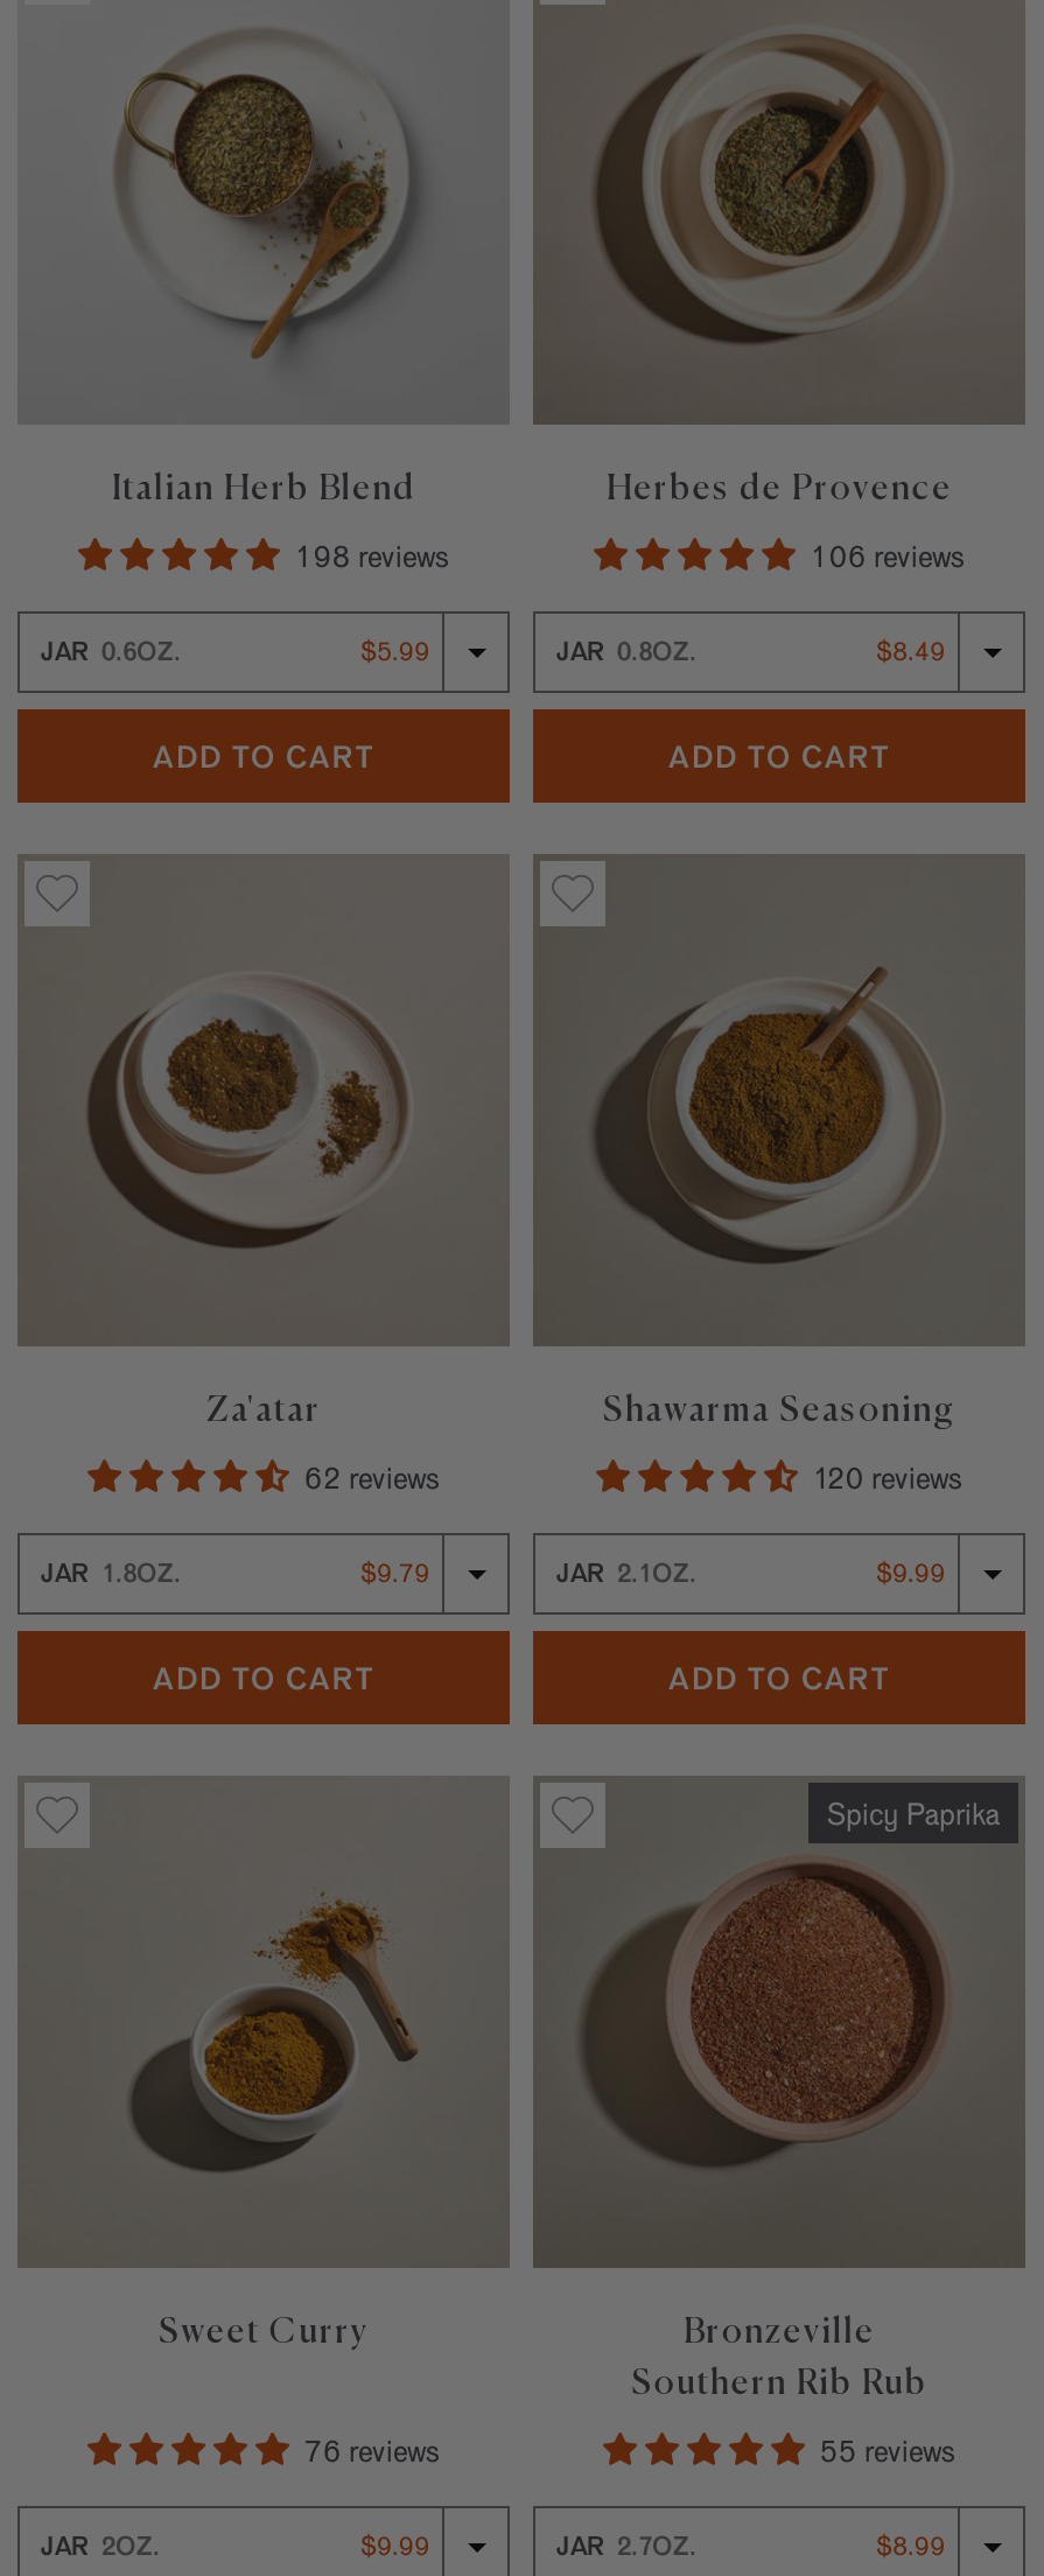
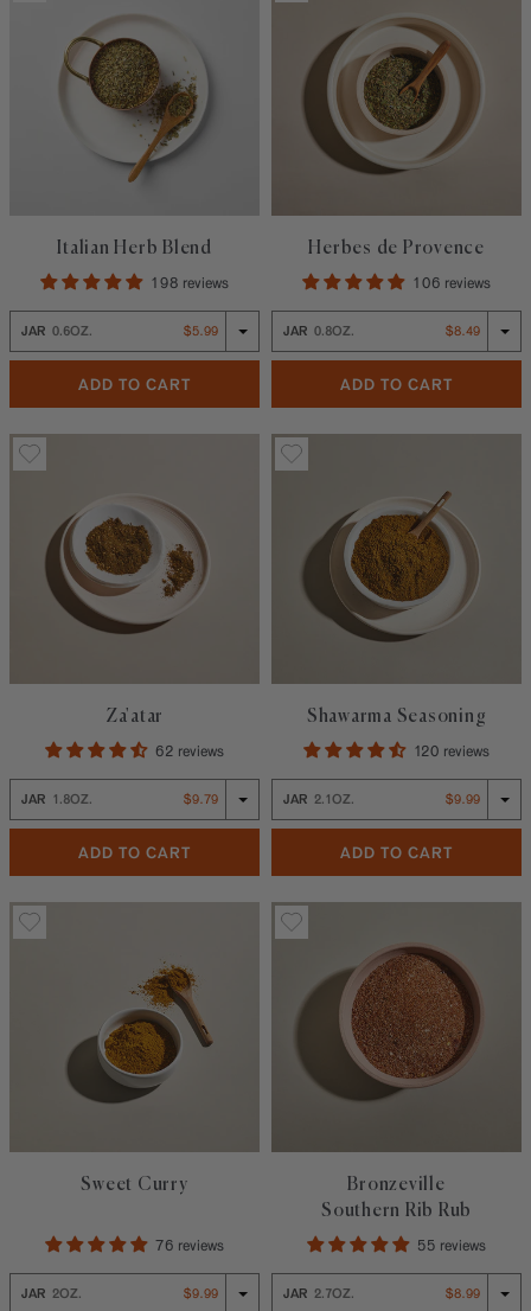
[827,1795,1000,1832] Spicy Paprika -> none

